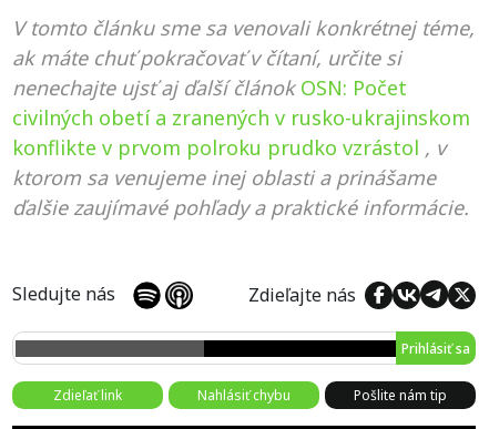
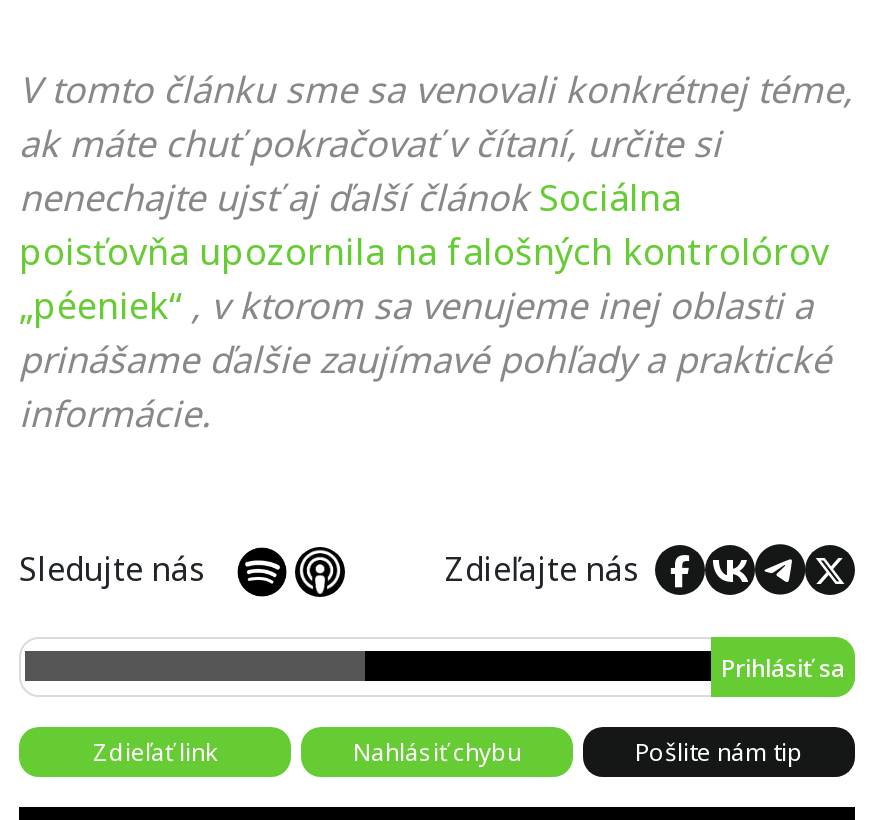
[12,74,470,221] nenechajte ujsť aj ďalší článok OSN: Počet | civilných obetí a zranených v rusko-ukrajinskom | konflikte v prvom polroku prudko vzrástol , v | ktorom sa venujeme inej oblasti a prinášame | ďalšie zaujímavé pohľady a praktické informácie. -> [19,172,831,436] nenechajte ujsť aj ďalší článok Sociálna | poisťovňa upozornila na falošných kontrolórov | „péeniek“ , v ktorom sa venujeme inej oblasti a | prinášame ďalšie zaujímavé pohľady a praktické | informácie.

